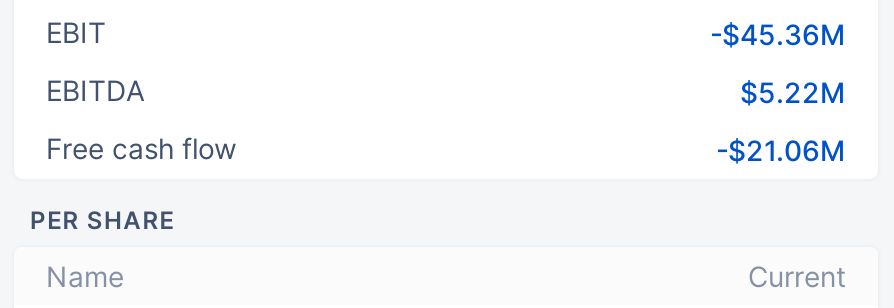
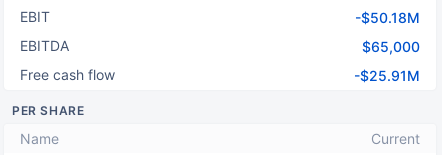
[710,16,846,50] -$45.36M -> [355,9,420,26] -$50.18M
[740,74,846,108] $5.22M -> [362,38,420,55] $65,000
[716,132,846,166] -$21.06M -> [354,67,420,84] -$25.91M

